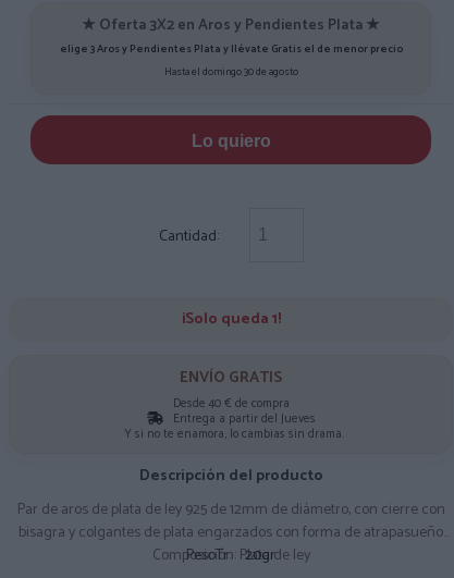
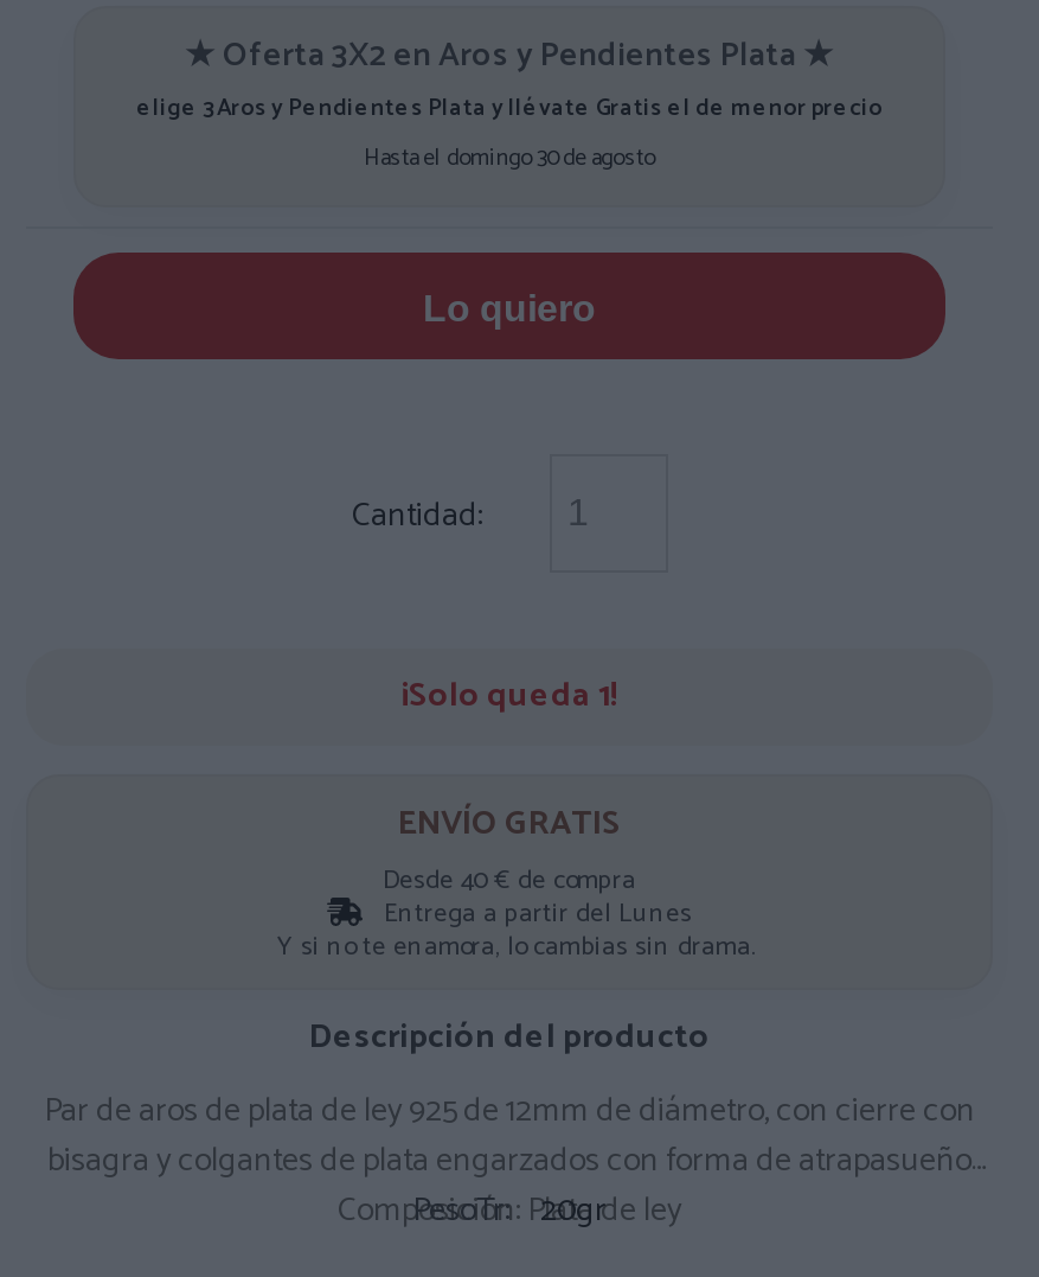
[169,409,315,428] Entrega a partir del Jueves -> [377,892,692,935] Entrega a partir del Lunes

